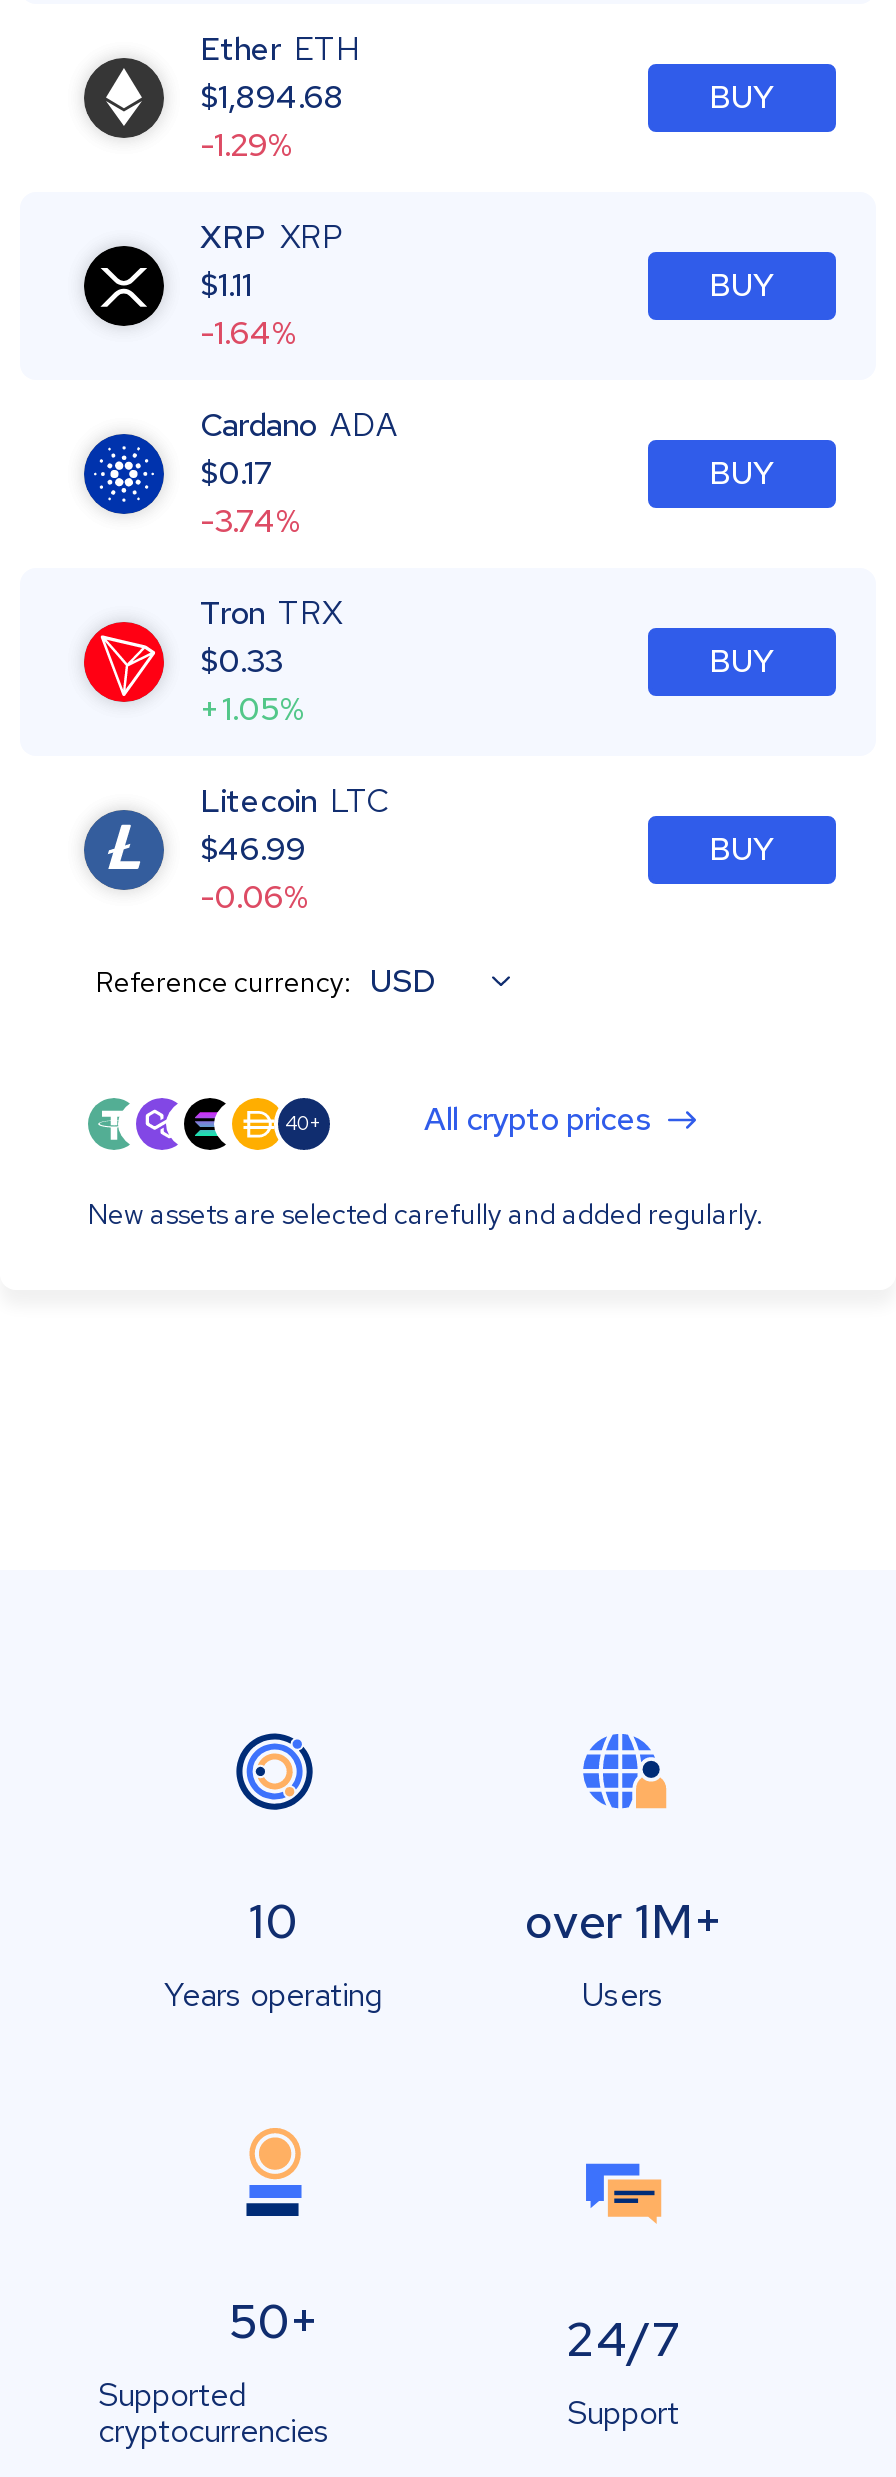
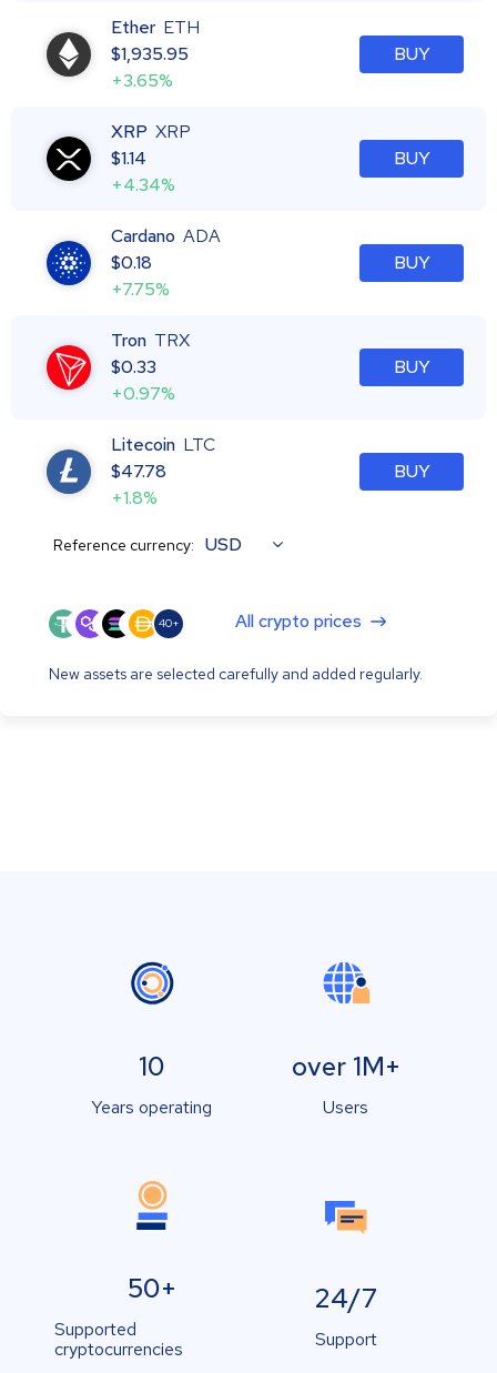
[200,76,344,118] $1,894.68 -> [111,42,189,65] $1,935.95
[200,124,294,166] -1.29% -> [111,69,173,92] +3.65%
[200,264,252,306] $1.11 -> [111,146,146,170] $1.14
[200,312,298,354] -1.64% -> [111,173,175,196] +4.34%
[200,452,274,494] $0.17 -> [111,251,152,274] $0.18
[200,500,302,542] -3.74% -> [111,277,170,301] +7.75%
[200,688,306,730] +1.05% -> [111,382,175,405] +0.97%
[200,828,306,870] $46.99 -> [111,459,166,483] $47.78
[200,876,310,918] -0.06% -> [111,486,158,509] +1.8%

